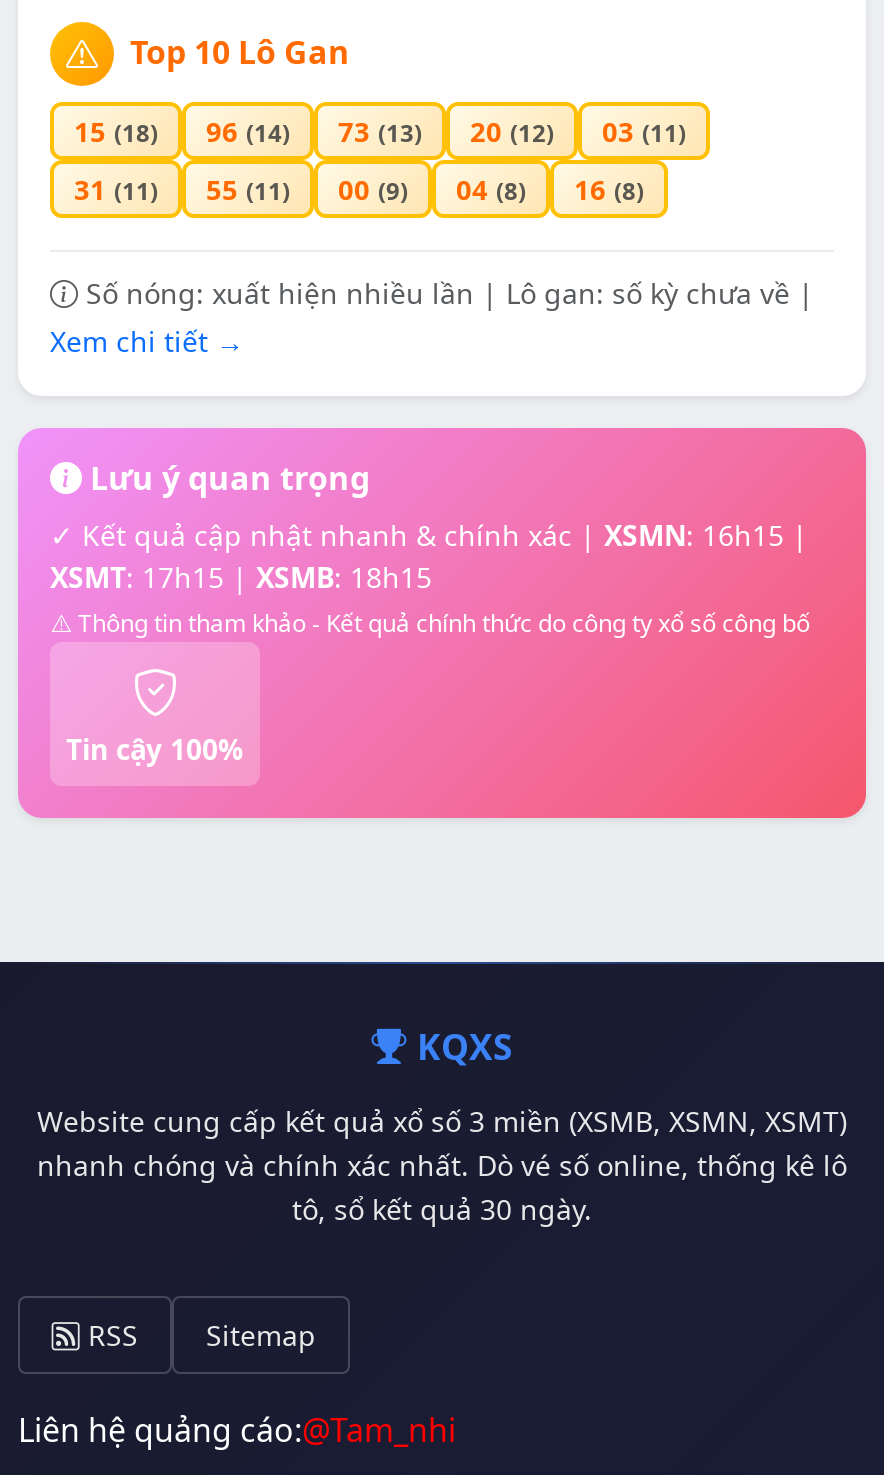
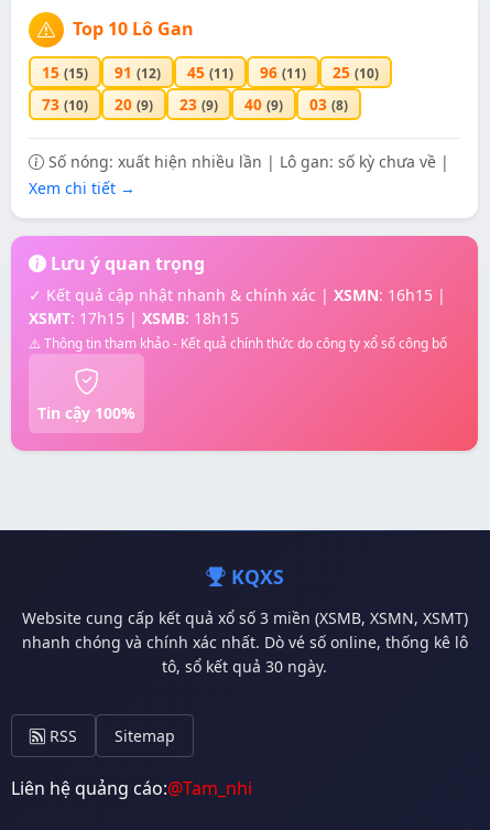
[74,112,158,150] 15 (18) -> [42,62,88,82] 15 (15)
[206,112,290,150] 96 (14) -> [115,62,161,82] 91 (12)
[338,112,422,150] 73 (13) -> [187,62,233,82] 45 (11)
[470,112,554,150] 20 (12) -> [260,62,306,82] 96 (11)
[602,112,686,150] 03 (11) -> [333,62,379,82] 25 (10)
[74,170,158,208] 31 (11) -> [42,93,88,114] 73 (10)
[206,170,290,208] 55 (11) -> [115,93,153,114] 20 (9)
[338,170,408,208] 00 (9) -> [179,93,218,114] 23 (9)
[456,170,526,208] 04 (8) -> [244,93,283,114] 40 (9)
[574,170,644,208] 16 (8) -> [309,93,348,114] 03 (8)

